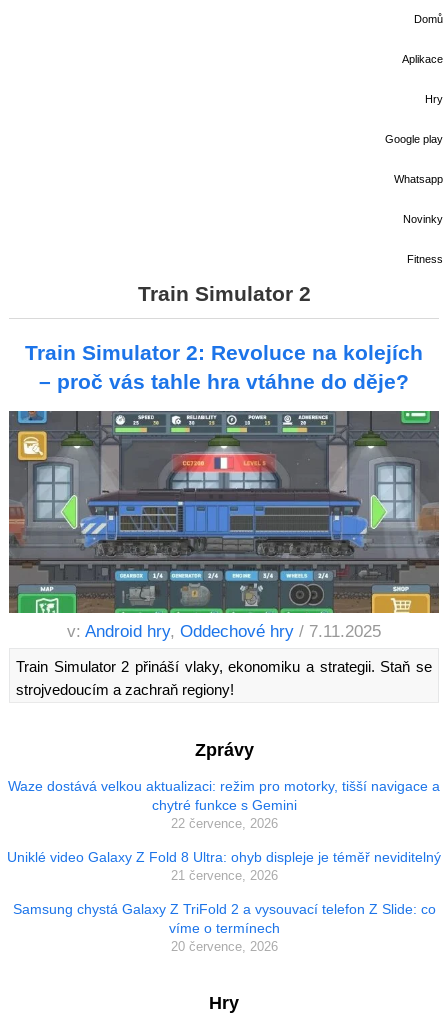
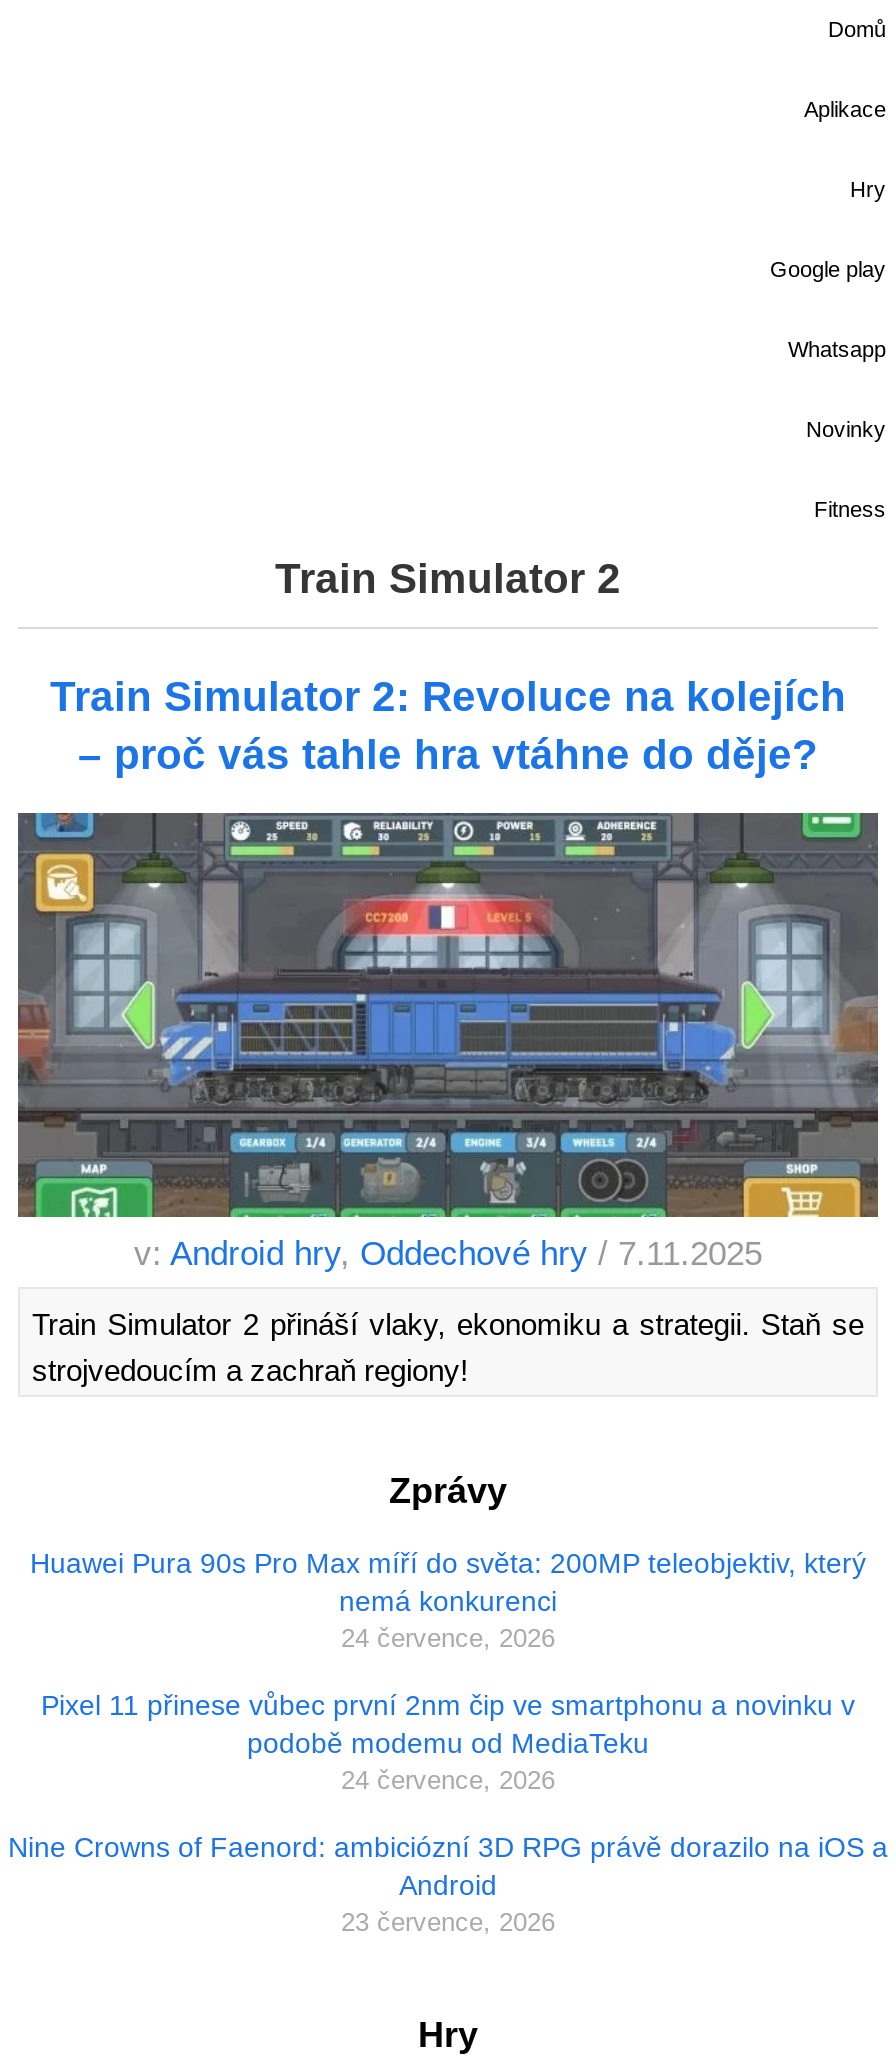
[8,778,440,831] Waze dostává velkou aktualizaci: režim pro motorky, tišší navigace a | chytré funkce s Gemini | 22 července, 2026 -> [30,1546,866,1652] Huawei Pura 90s Pro Max míří do světa: 200MP teleobjektiv, který | nemá konkurenci | 24 července, 2026
[7,849,441,883] Uniklé video Galaxy Z Fold 8 Ultra: ohyb displeje je téměř neviditelný | 21 července, 2026 -> [41,1688,855,1794] Pixel 11 přinese vůbec první 2nm čip ve smartphonu a novinku v | podobě modemu od MediaTeku | 24 července, 2026
[12,901,435,954] Samsung chystá Galaxy Z TriFold 2 a vysouvací telefon Z Slide: co | víme o termínech | 20 července, 2026 -> [8,1830,888,1936] Nine Crowns of Faenord: ambiciózní 3D RPG právě dorazilo na iOS a | Android | 23 července, 2026

